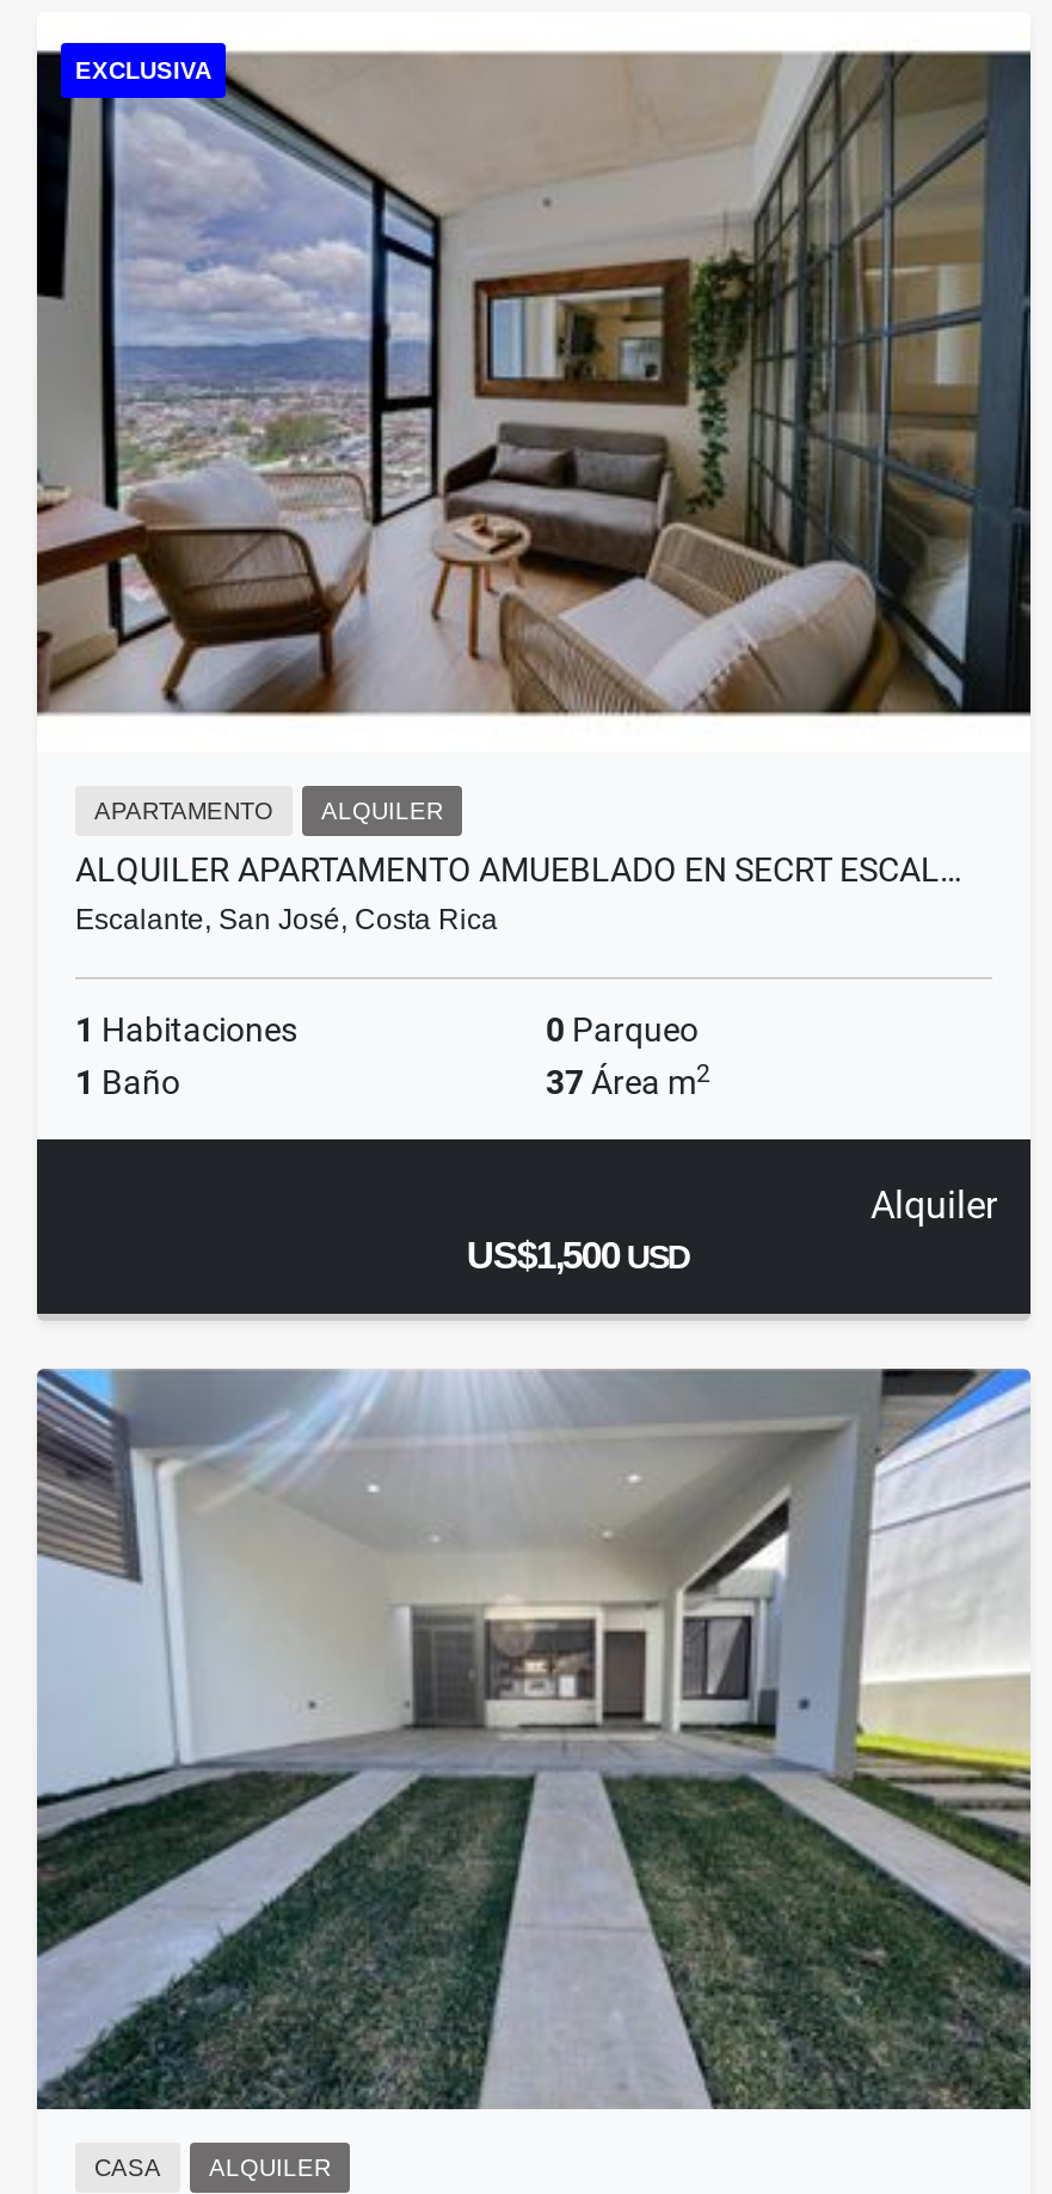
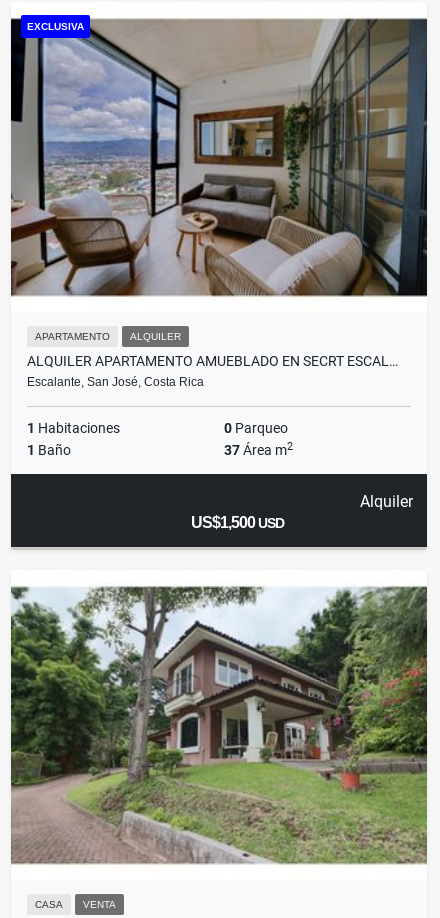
[35,1366,1033,2181] [image] | ALQUILER -> [10,570,428,910] [image] | VENTA

